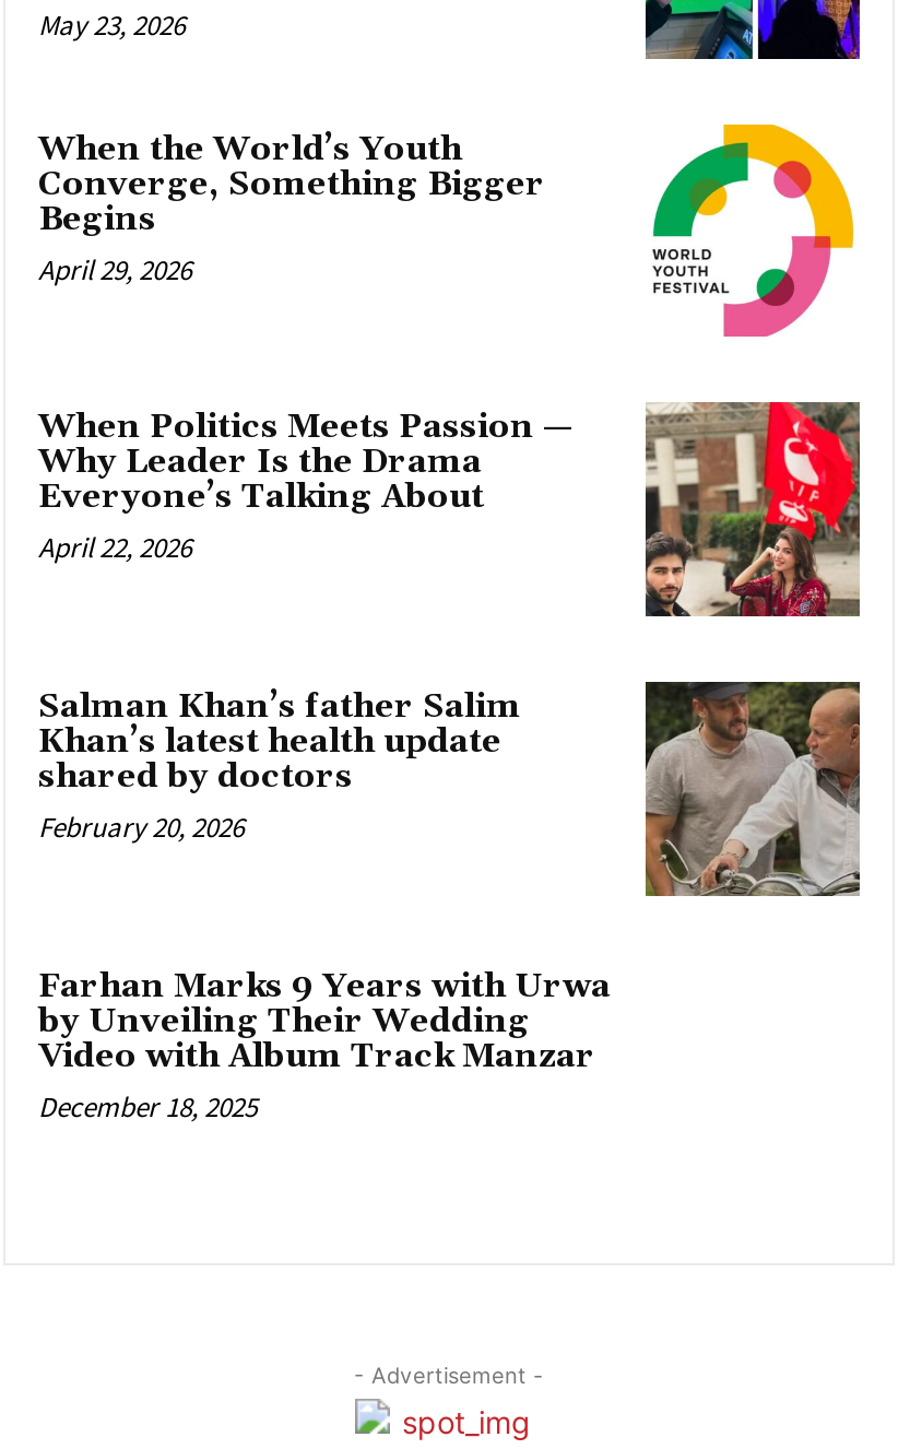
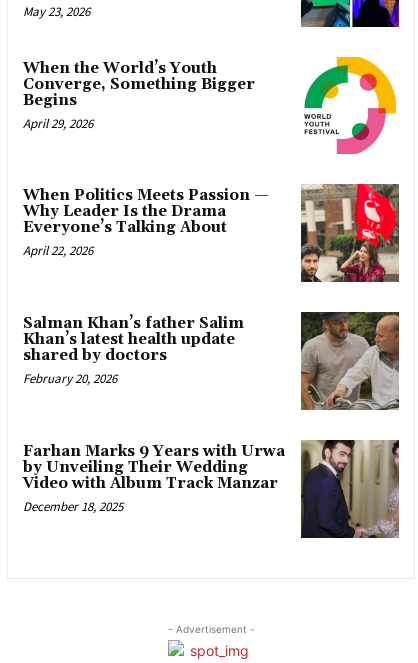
none -> [300,439,400,539] [image]

